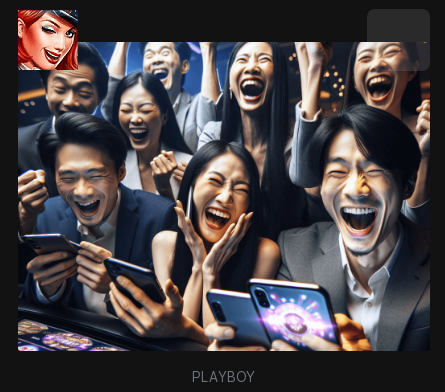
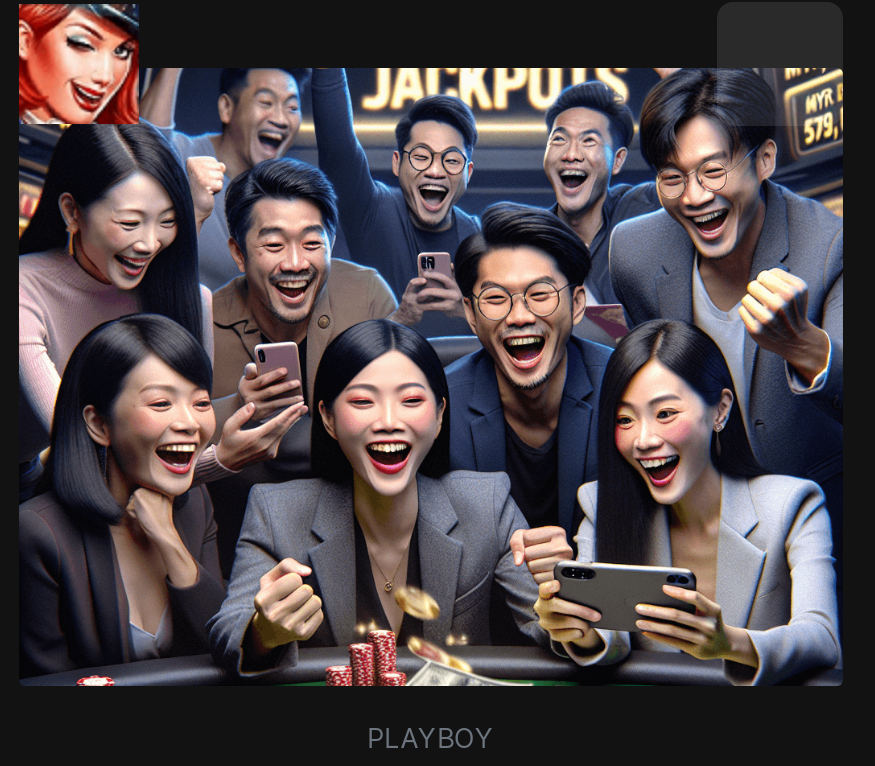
[17,41,431,352] [image] -> [17,66,845,688] [image]

